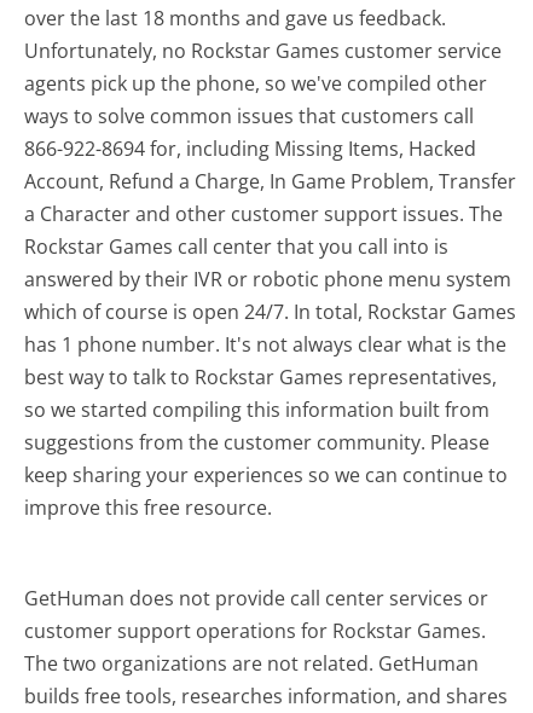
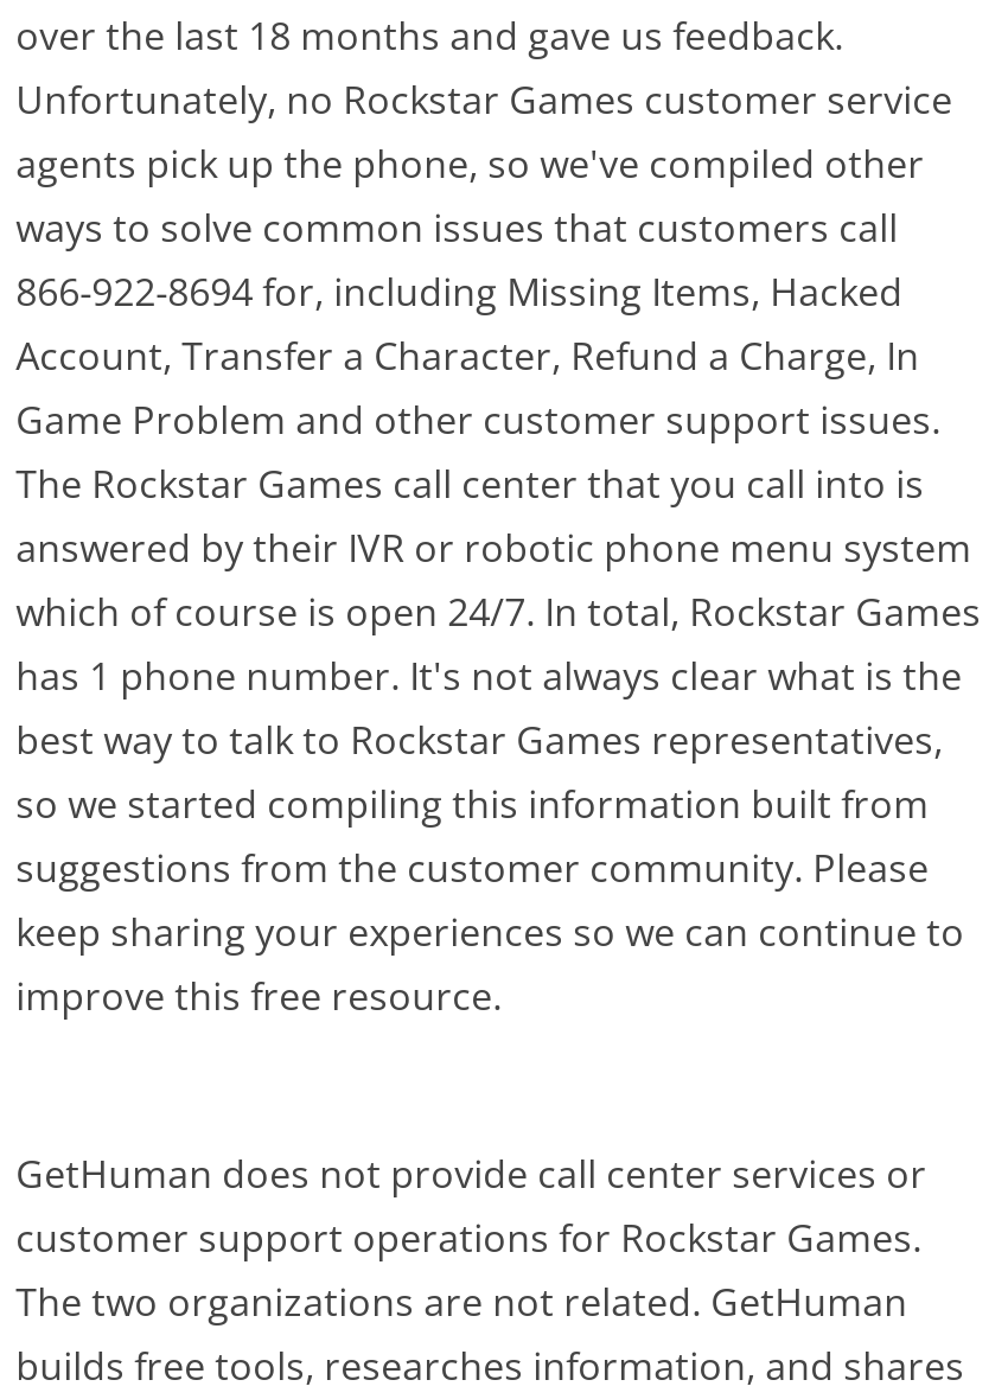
[24,168,516,259] Account, Refund a Charge, In Game Problem, Transfer | a Character and other customer support issues. The | Rockstar Games call center that you call into is -> [16,329,941,509] Account, Transfer a Character, Refund a Charge, In | Game Problem and other customer support issues. | The Rockstar Games call center that you call into is

